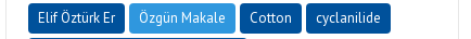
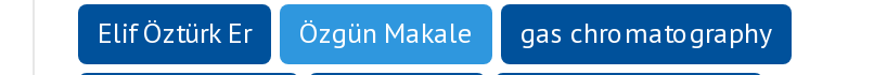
[250,9,381,27] Cotton | cyclanilide -> [520,15,772,51] gas chromatography

